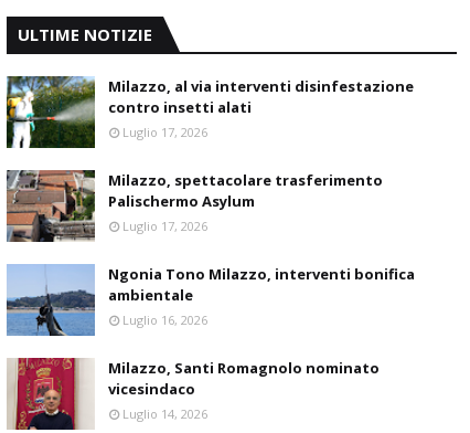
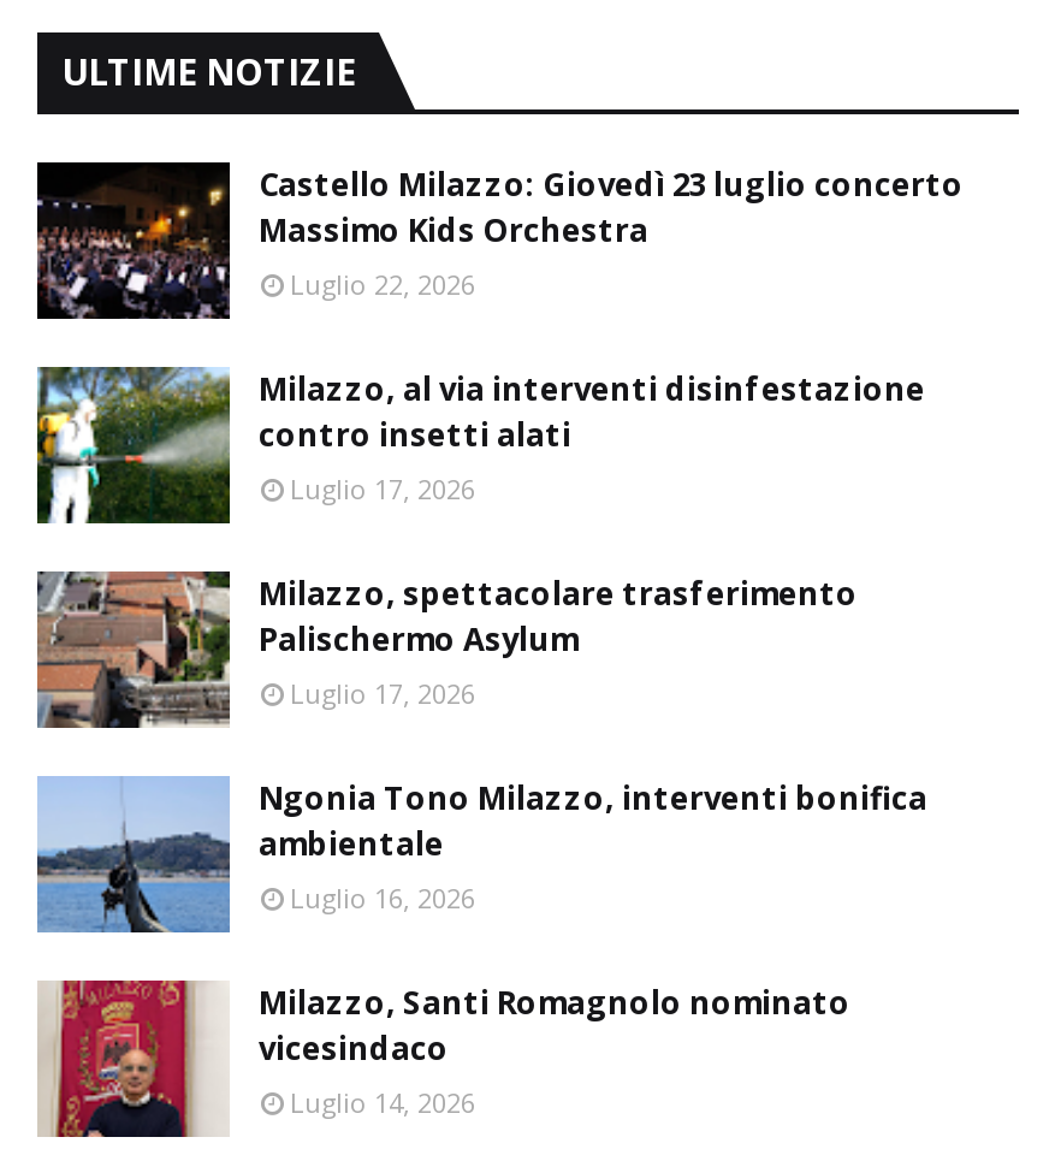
none -> [35,160,964,321] [image] | Castello Milazzo: Giovedì 23 luglio concerto | Massimo Kids Orchestra | Luglio 22, 2026

